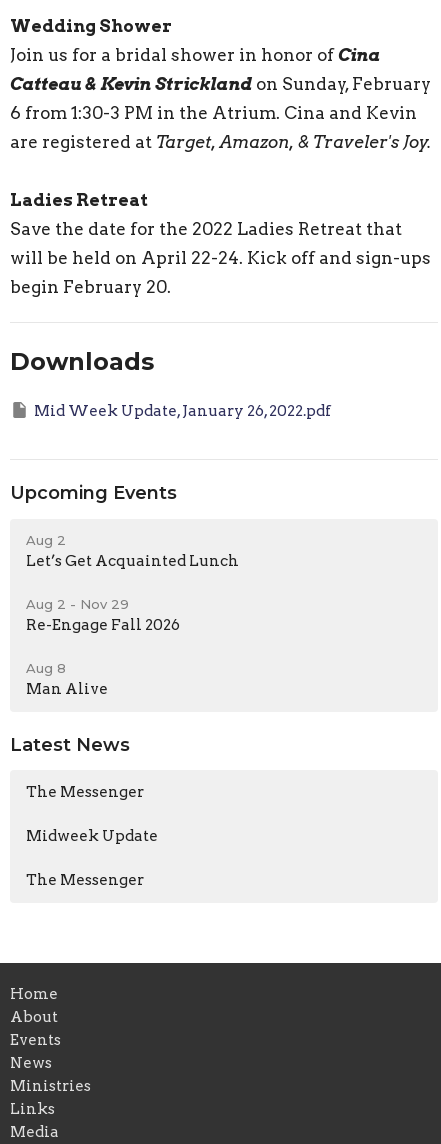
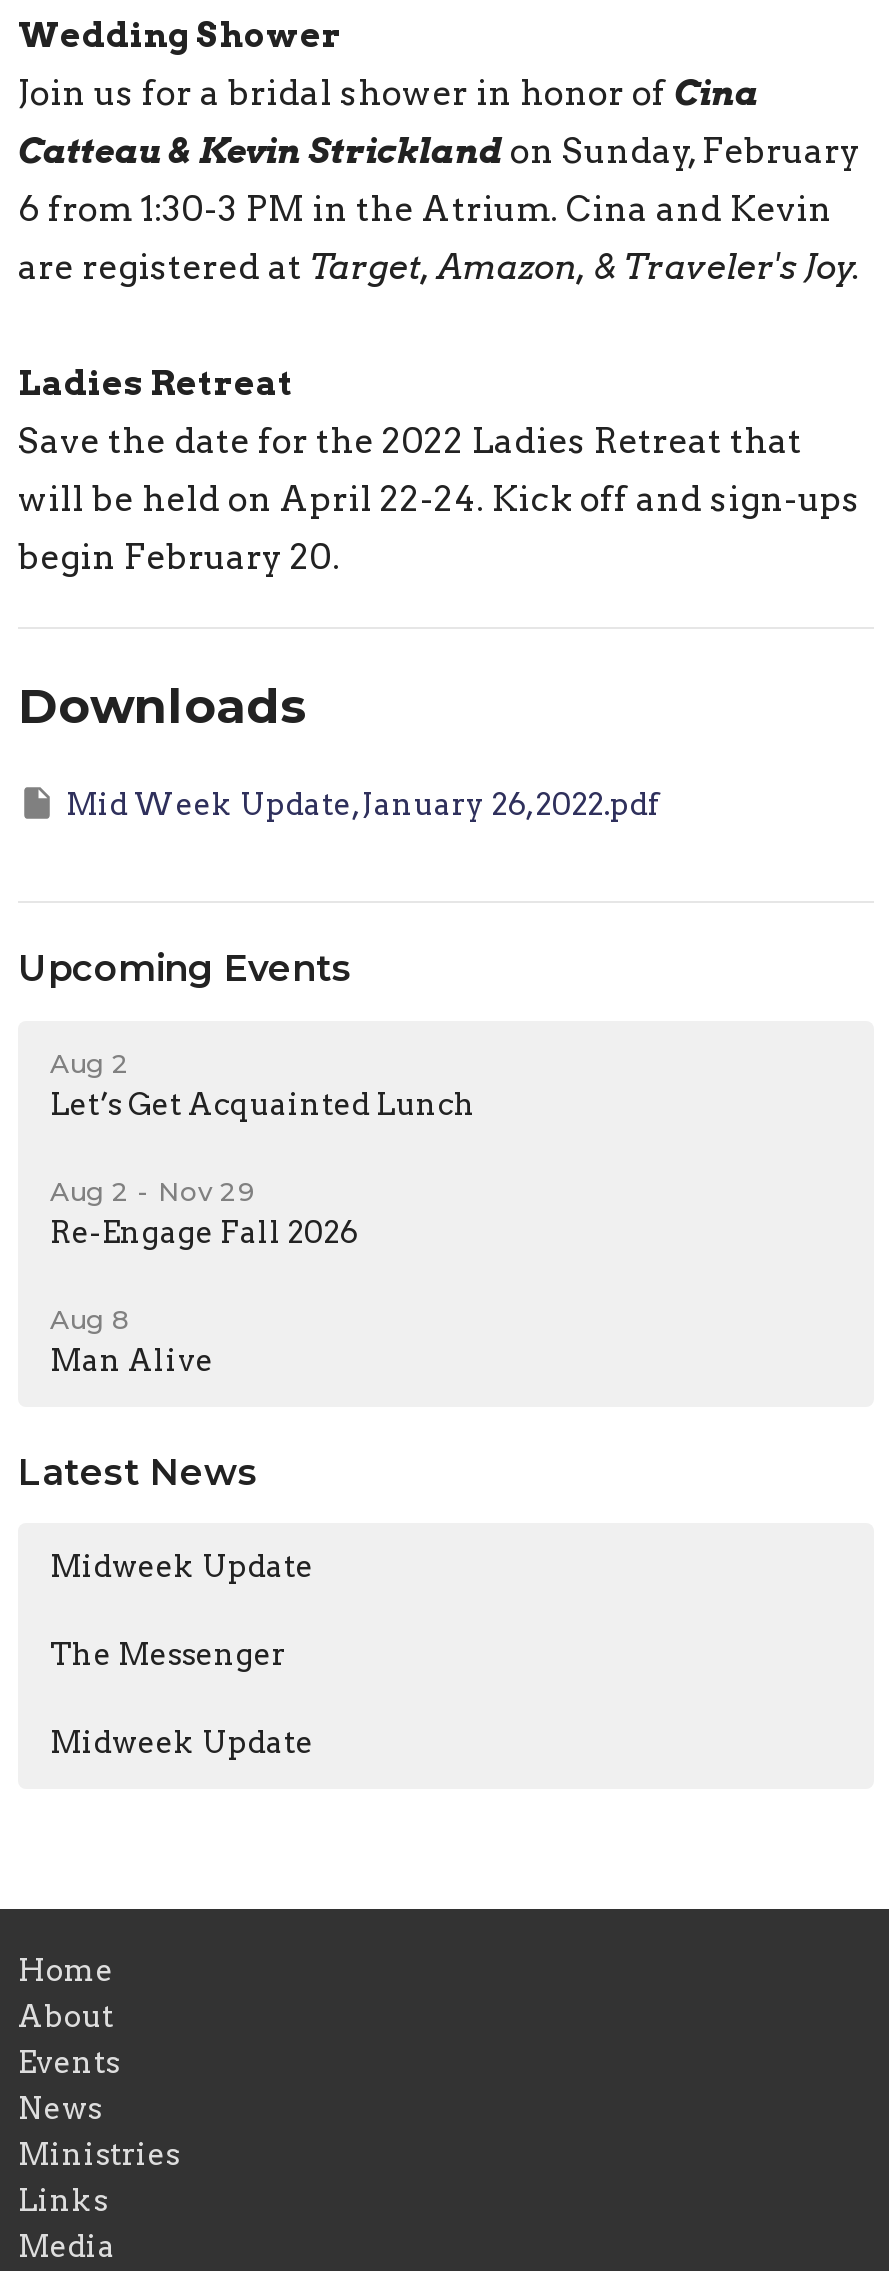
none -> [50,1550,314,1586] Midweek Update
moved [26,783,158,845] -> [50,1638,314,1762]: The Messenger | Midweek Update
[26,871,144,889] The Messenger -> none

